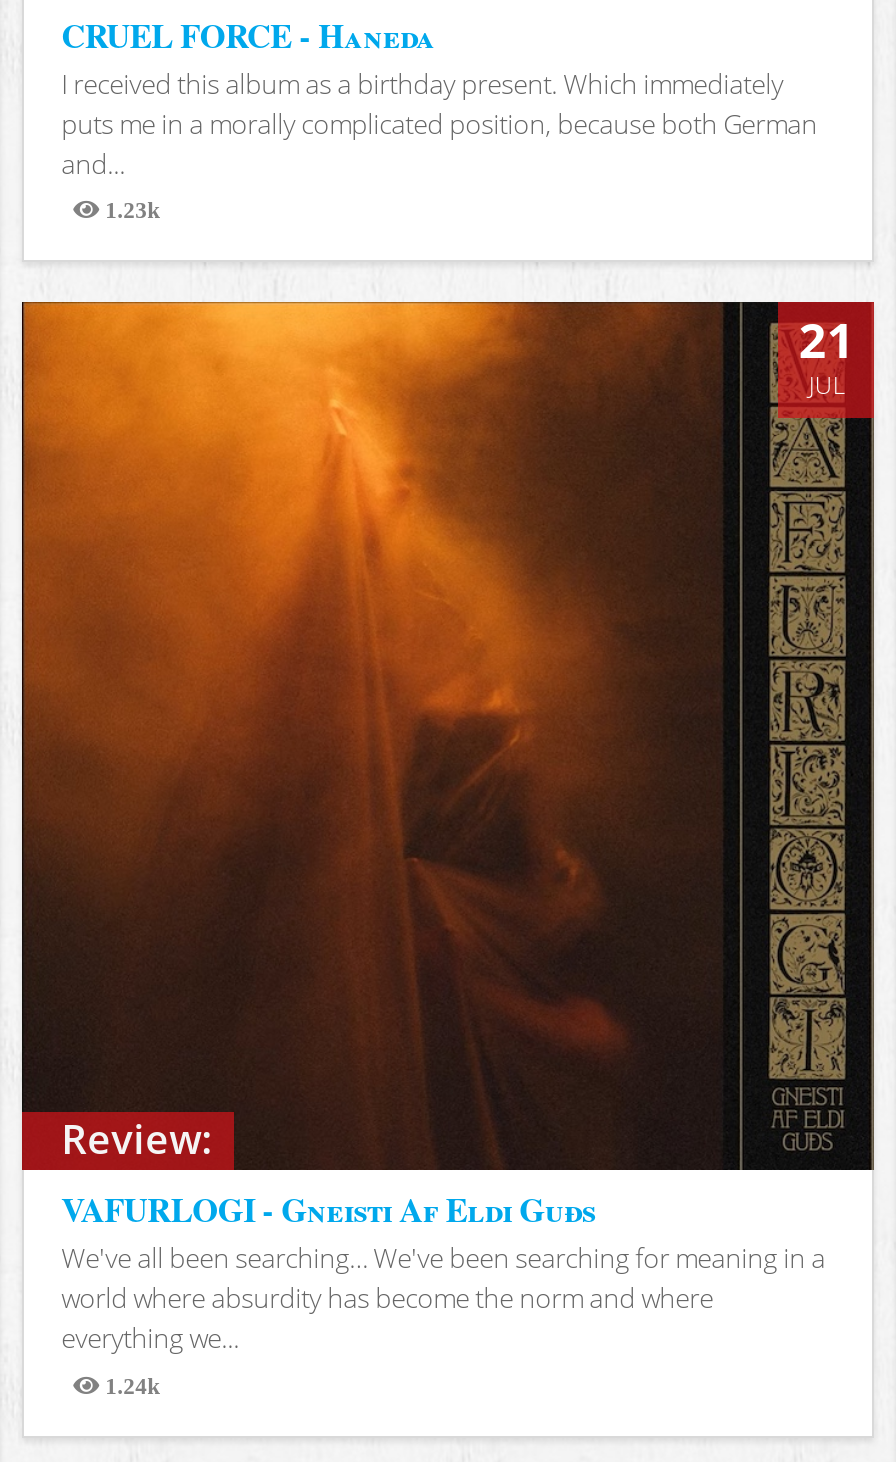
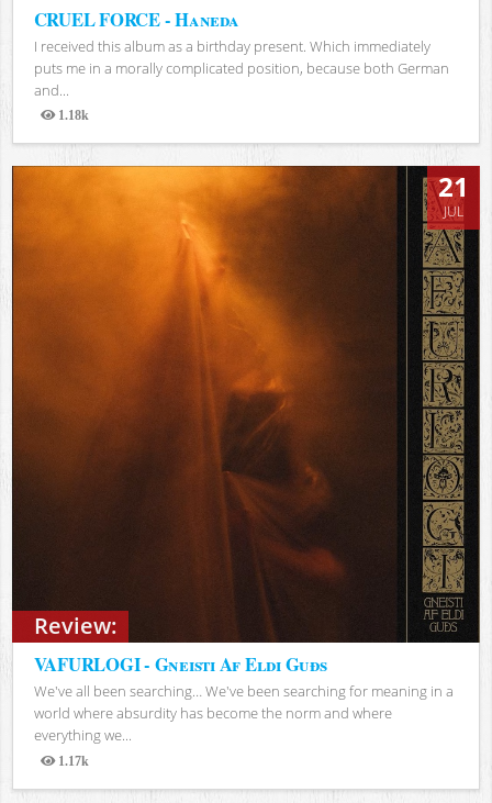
[99,198,161,220] 1.23k -> [55,109,89,121] 1.18k
[99,1373,161,1395] 1.24k -> [55,754,89,766] 1.17k

